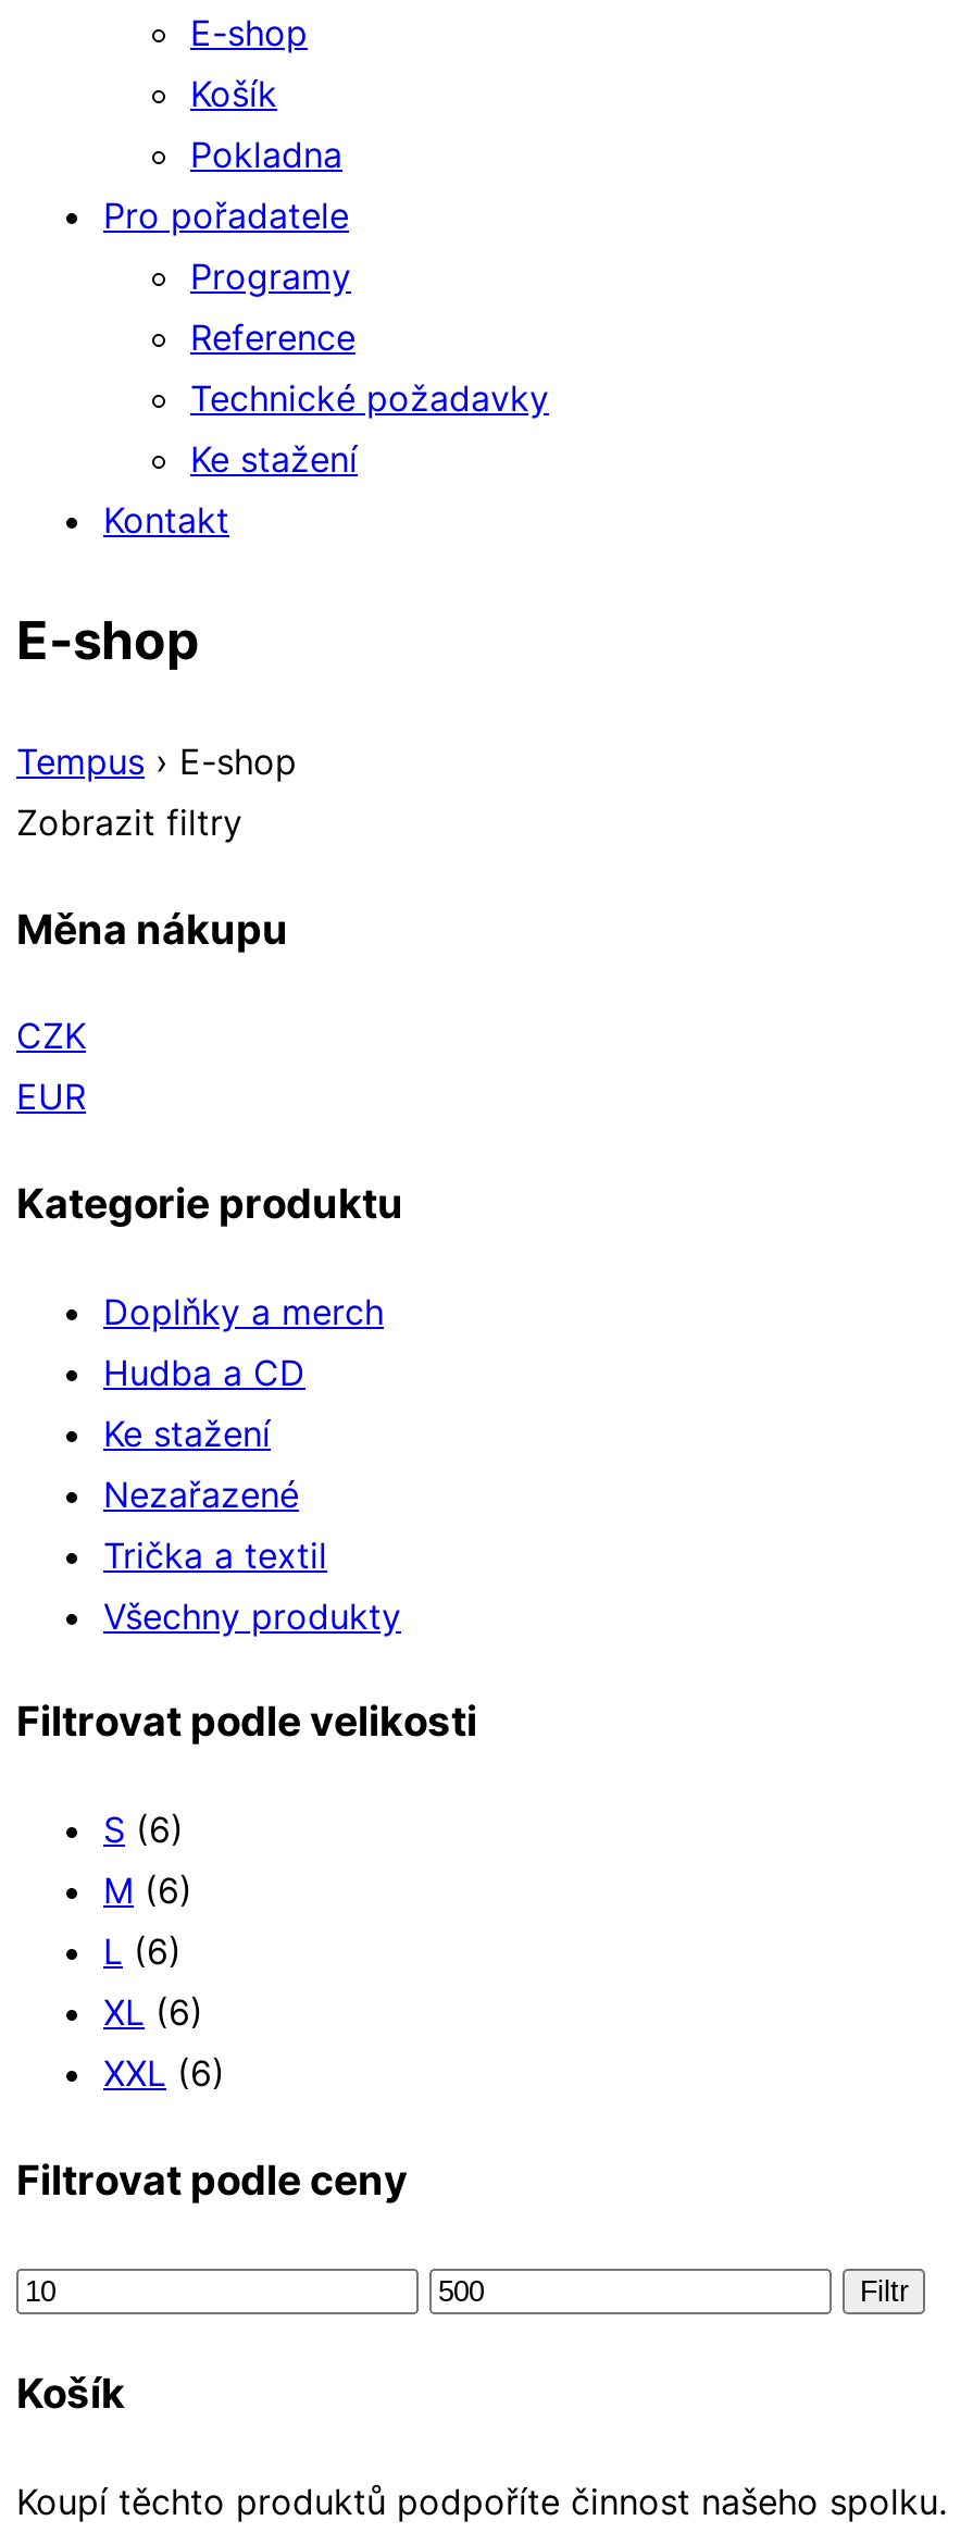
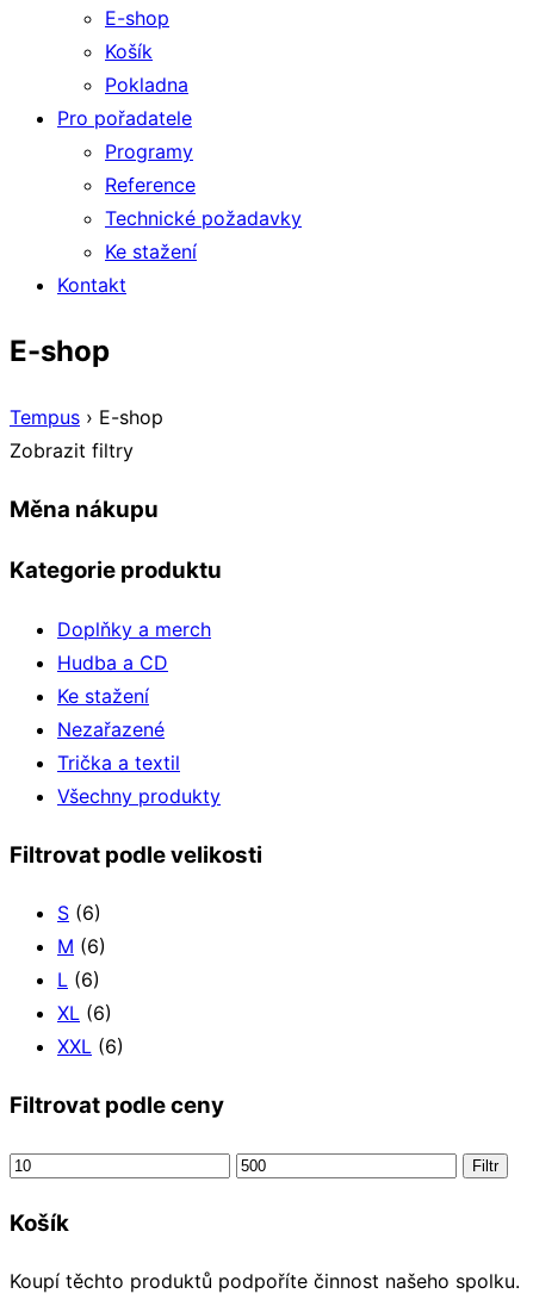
[16,1014,86,1118] CZK | EUR -> none

